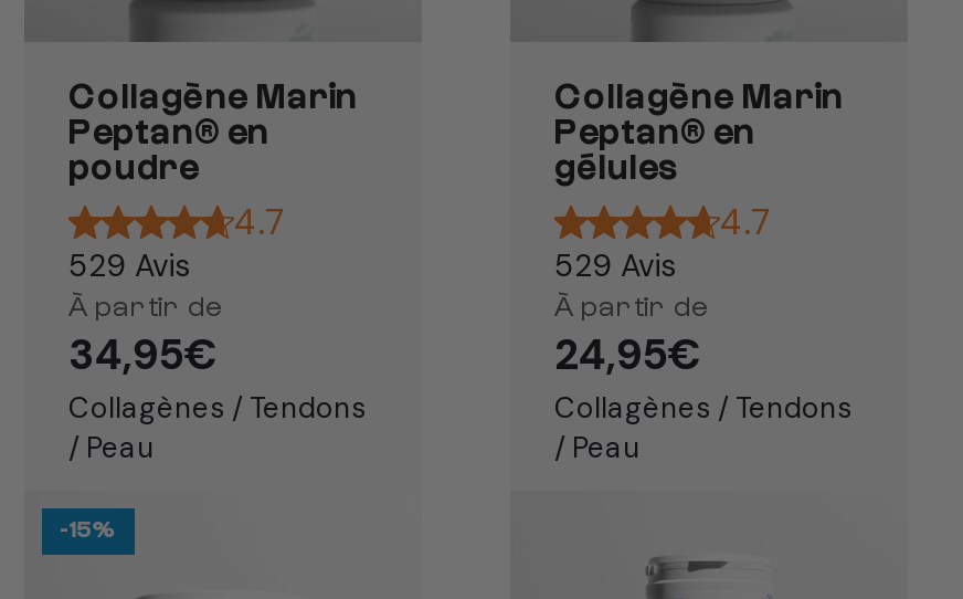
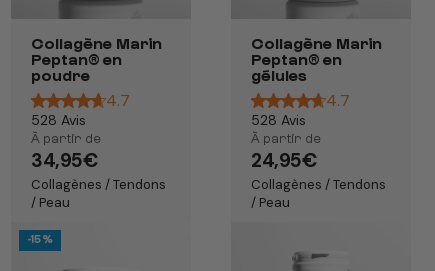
[68,244,190,284] 529 Avis -> [31,111,86,129] 528 Avis
[554,244,676,284] 529 Avis -> [251,111,306,129] 528 Avis

